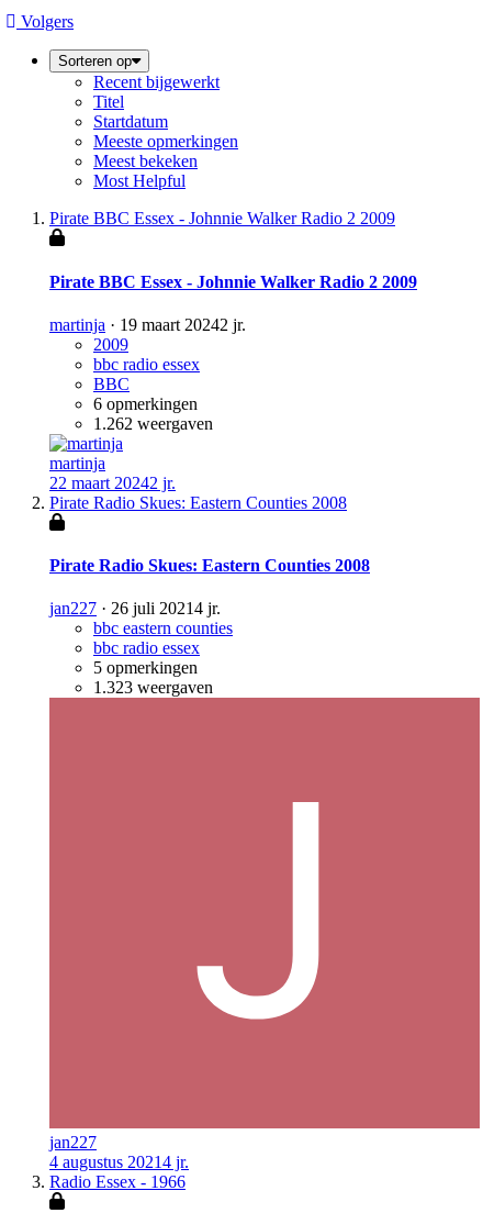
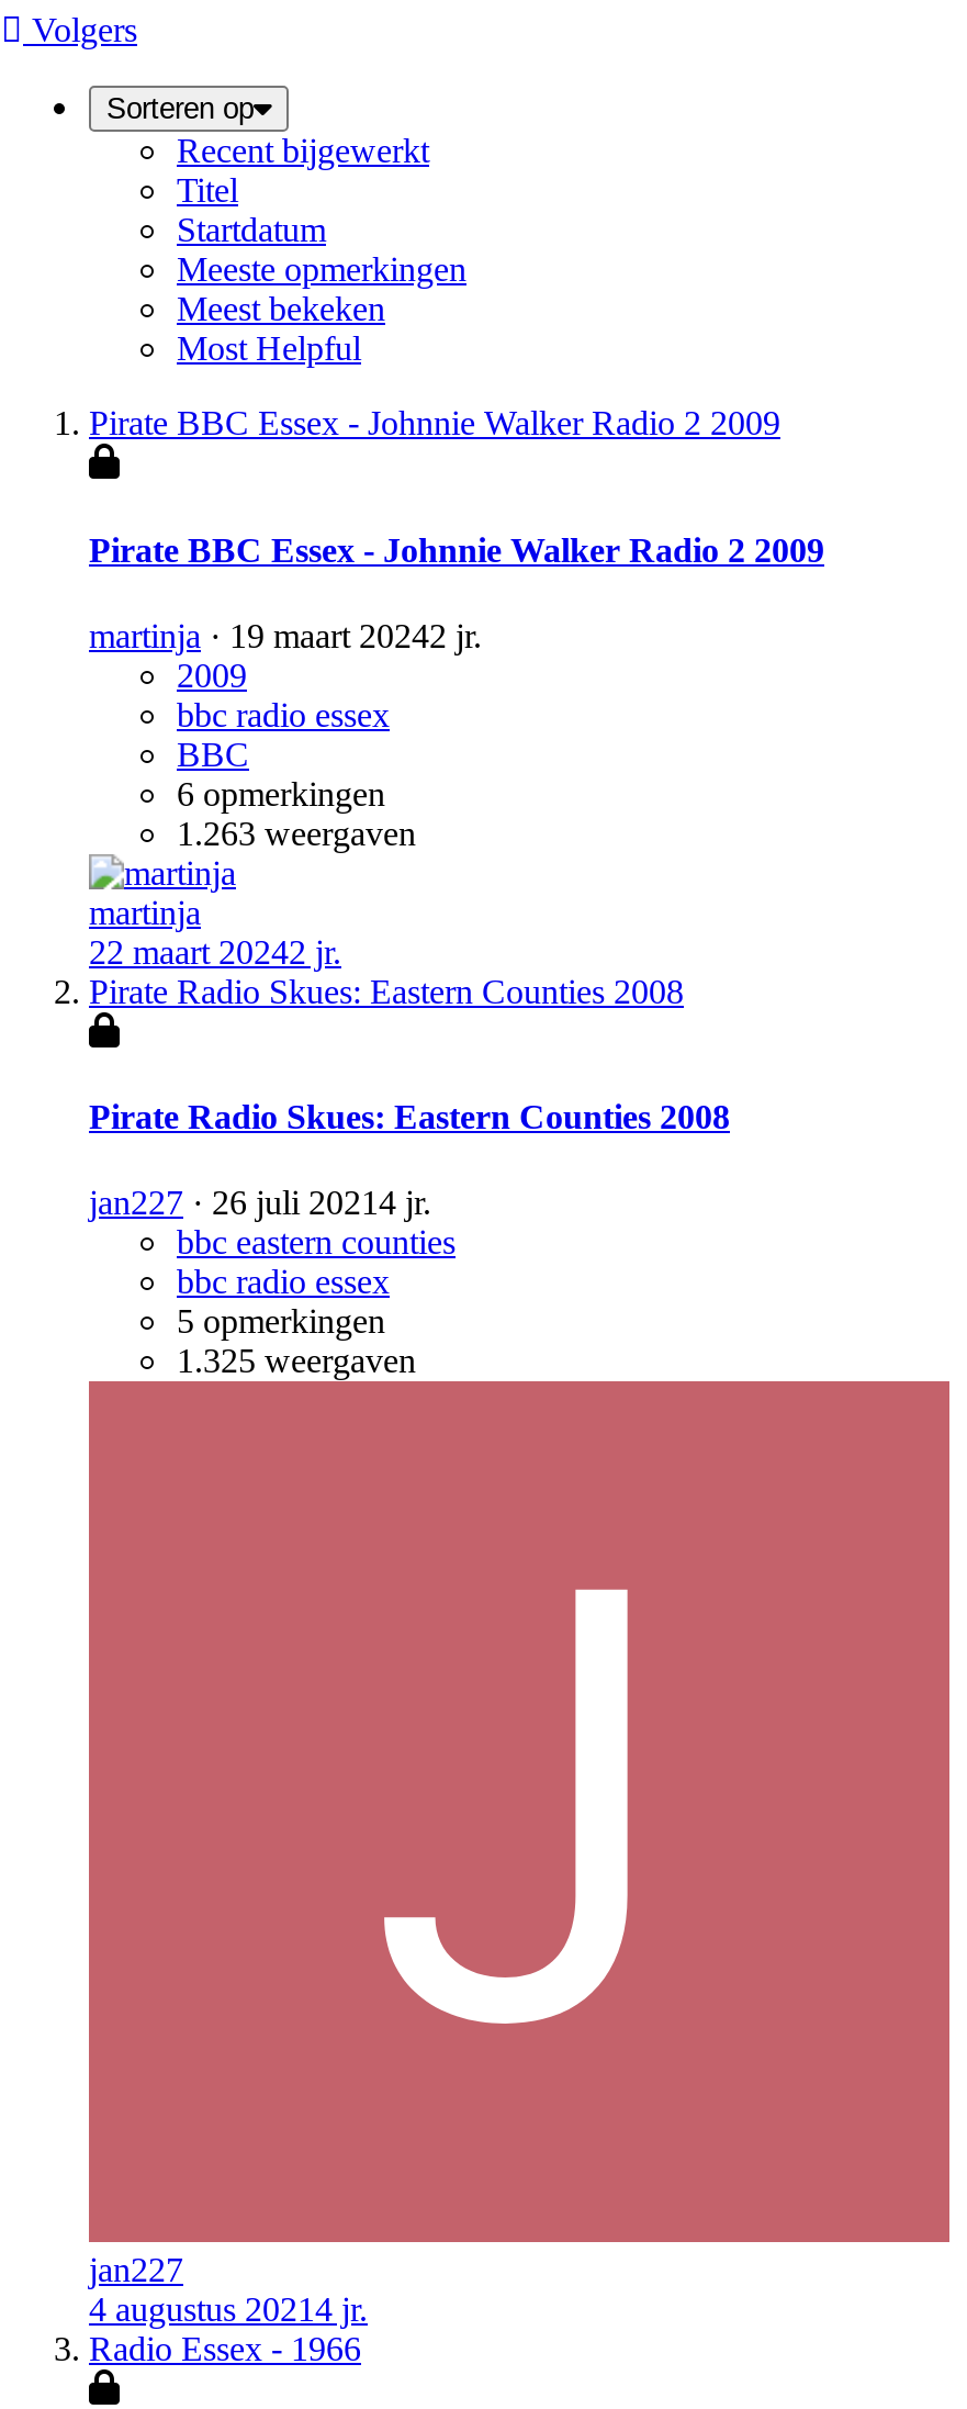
[93,414,213,433] 1.262 weergaven -> [177,814,416,852] 1.263 weergaven
[93,678,213,697] 1.323 weergaven -> [177,1343,416,1380] 1.325 weergaven

